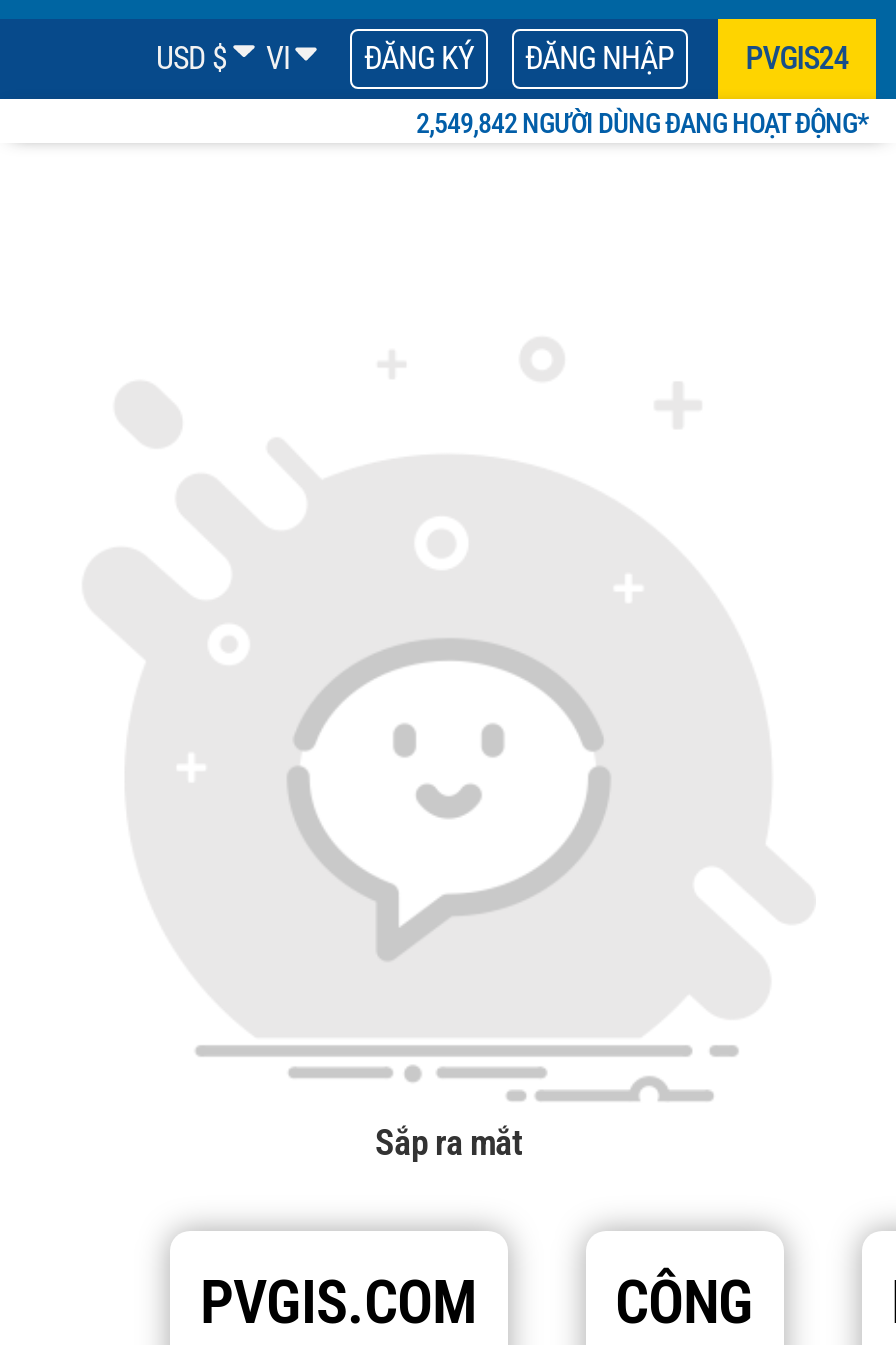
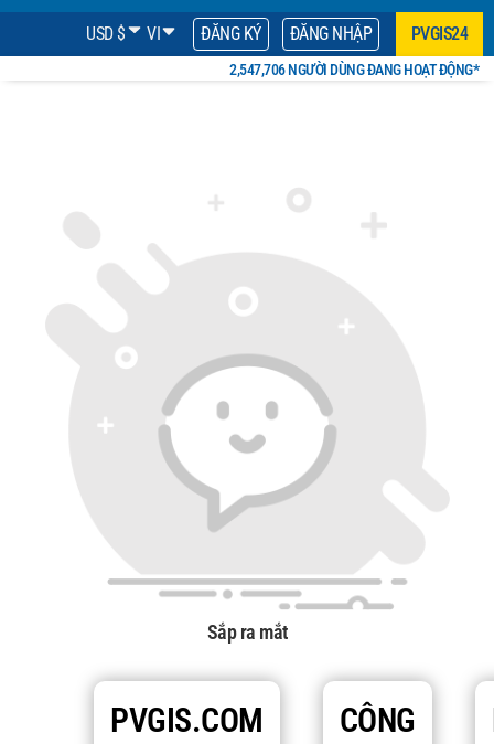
[416,107,868,139] 2,549,842 NGƯỜI DÙNG ĐANG HOẠT ĐỘNG* -> [229,61,479,78] 2,547,706 NGƯỜI DÙNG ĐANG HOẠT ĐỘNG*

